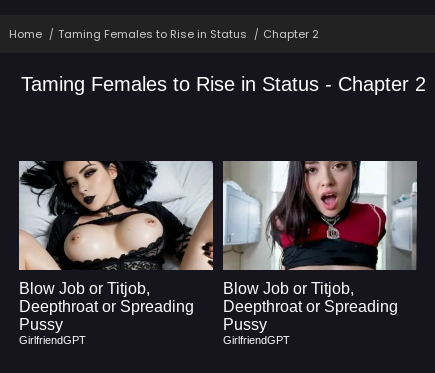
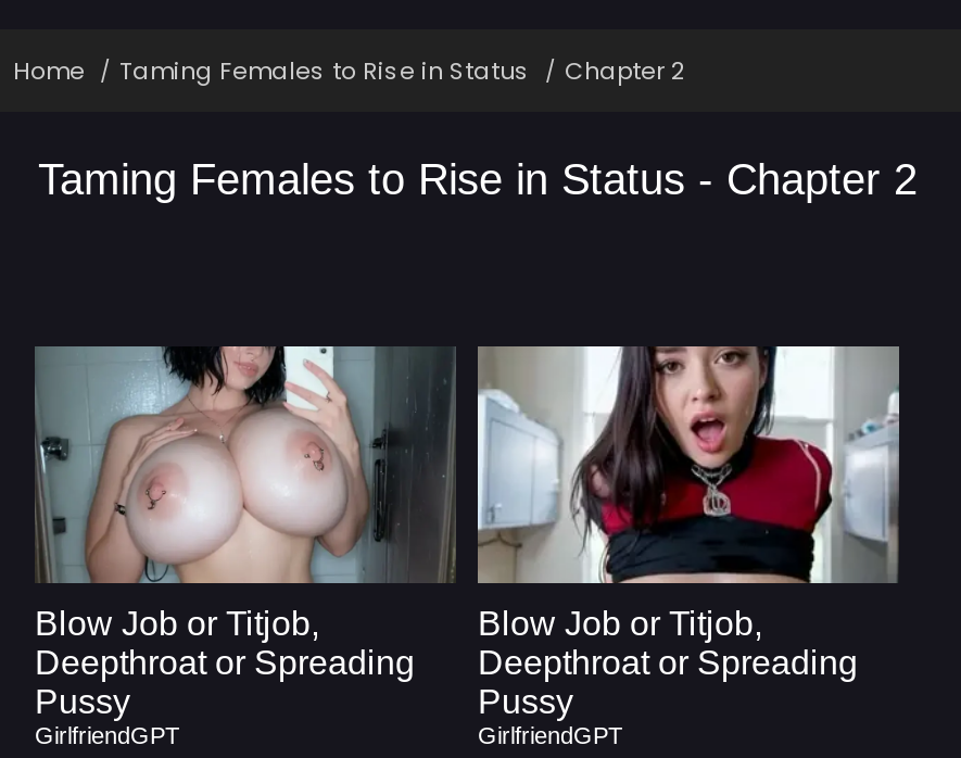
[18,160,214,271] [image] -> [35,344,454,585] [image]

